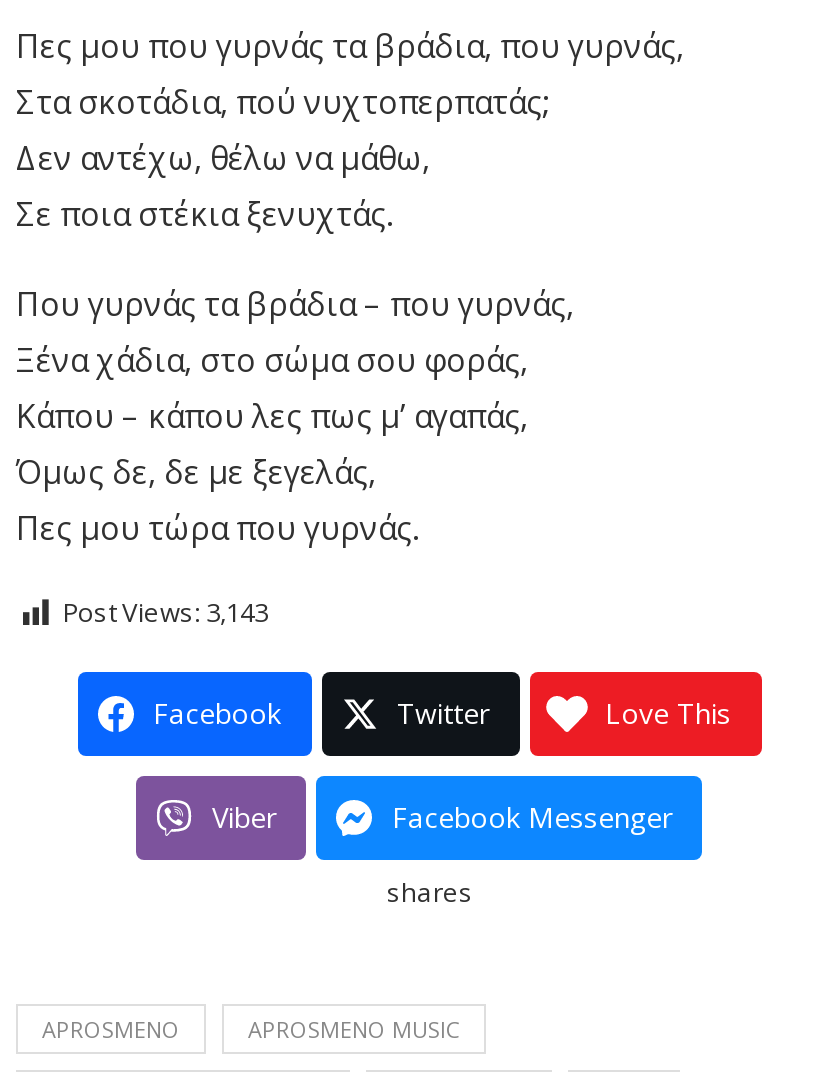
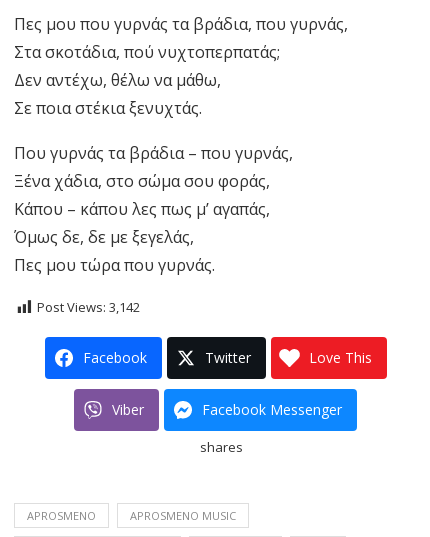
[62,594,268,630] Post Views: 3,143 -> [37,298,140,316] Post Views: 3,142

